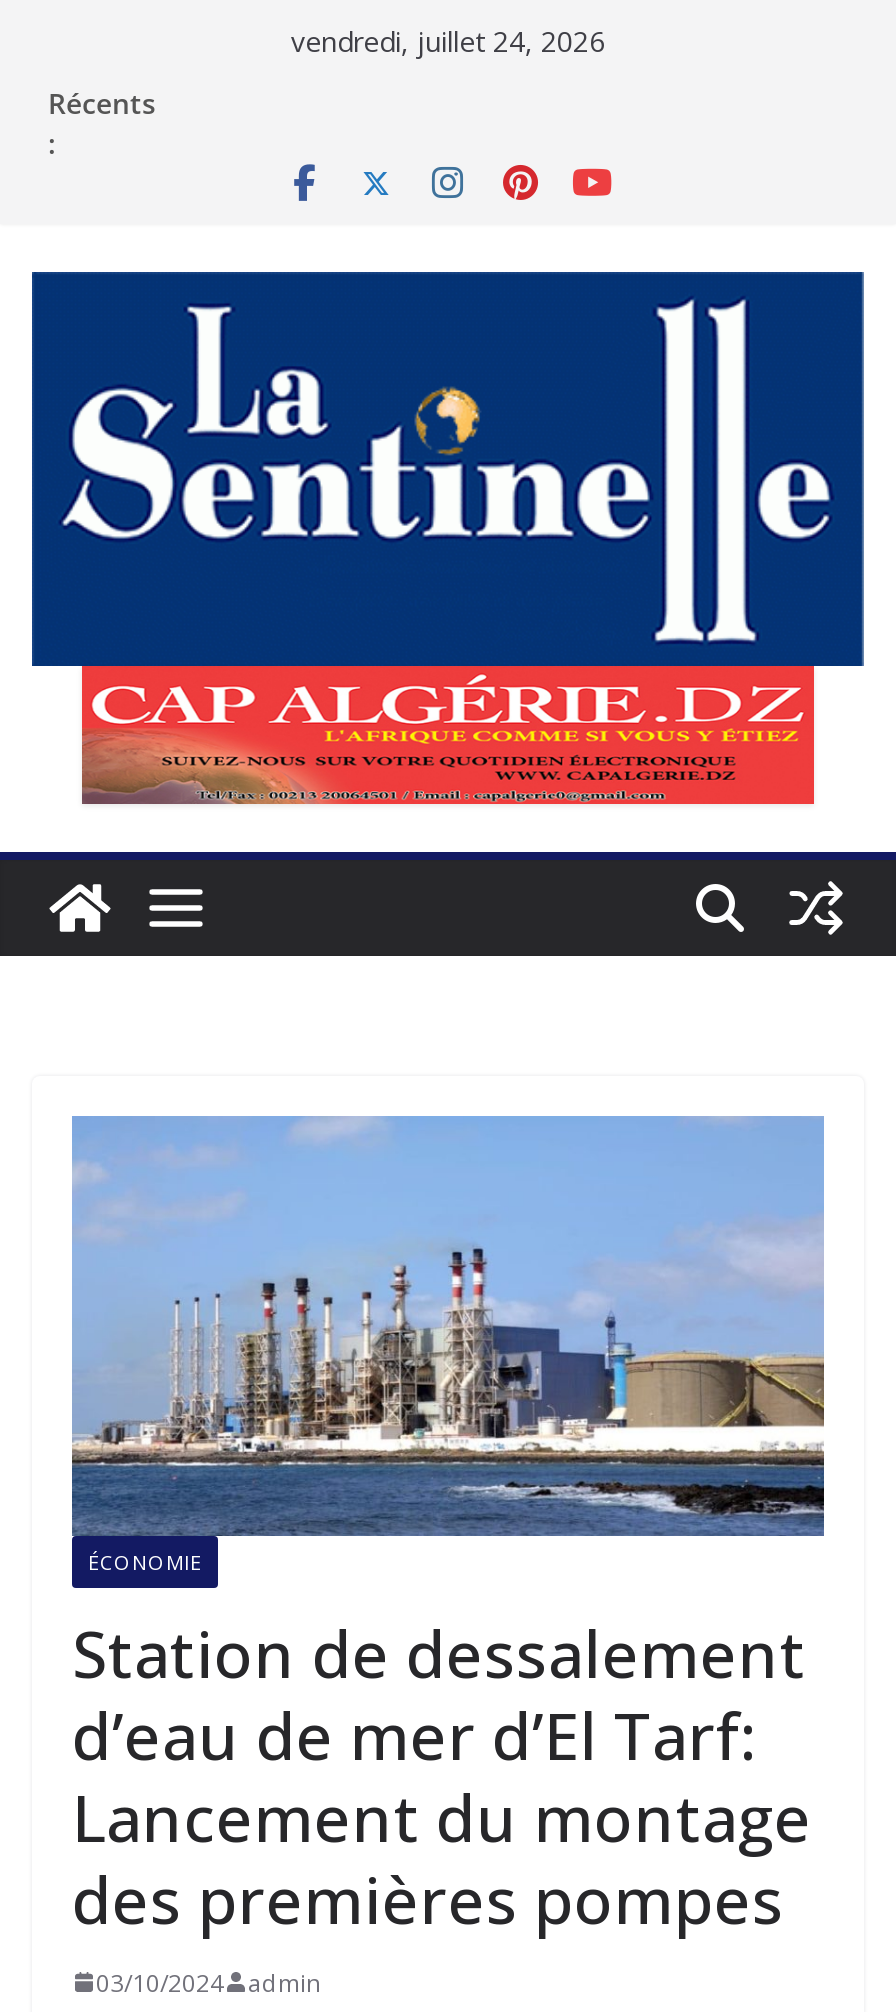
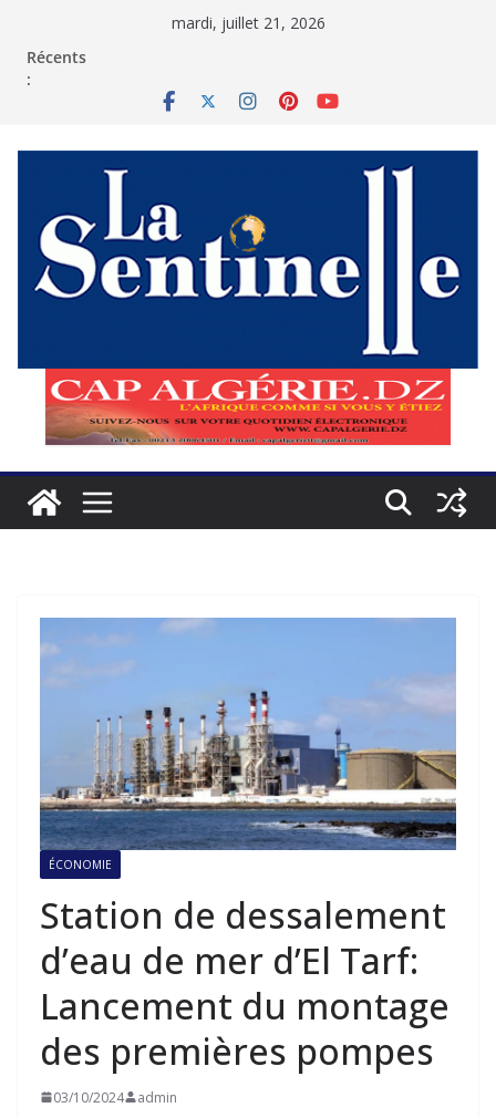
[291,22,605,60] vendredi, juillet 24, 2026 -> [171,12,325,33] mardi, juillet 21, 2026

